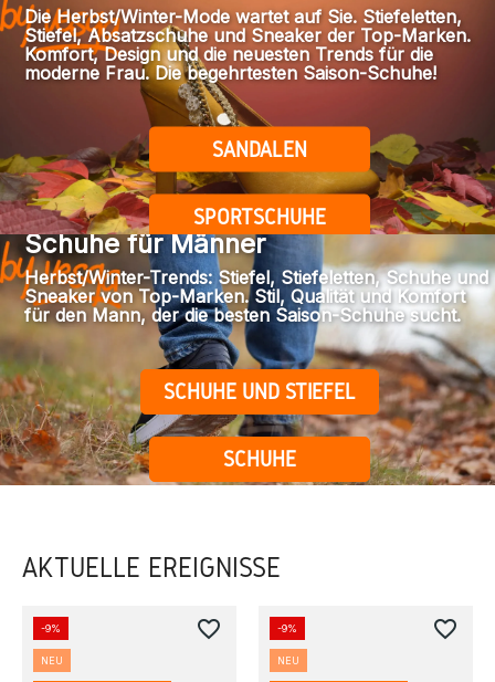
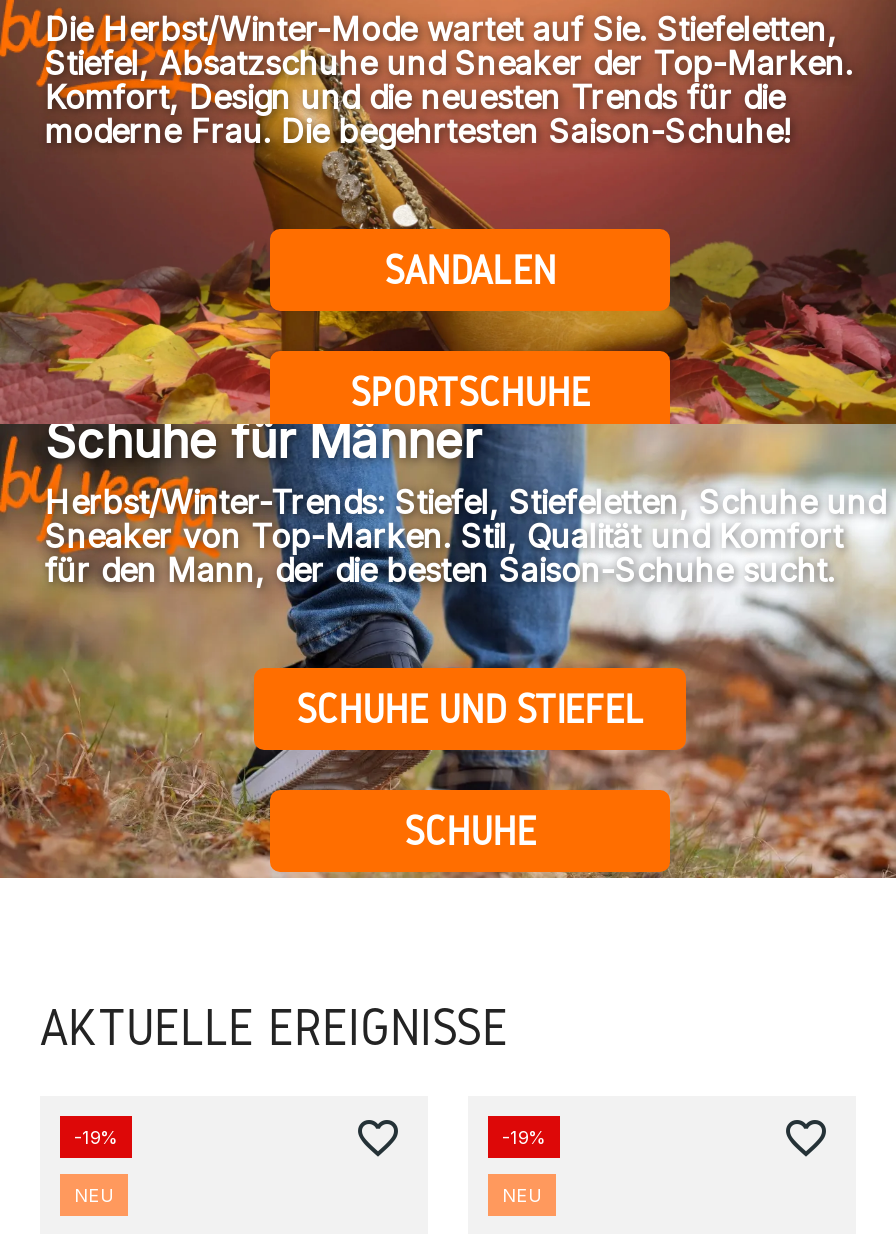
[41,623,61,635] -9% -> [74,1127,118,1149] -19%
[277,623,297,635] -9% -> [502,1127,546,1149] -19%

